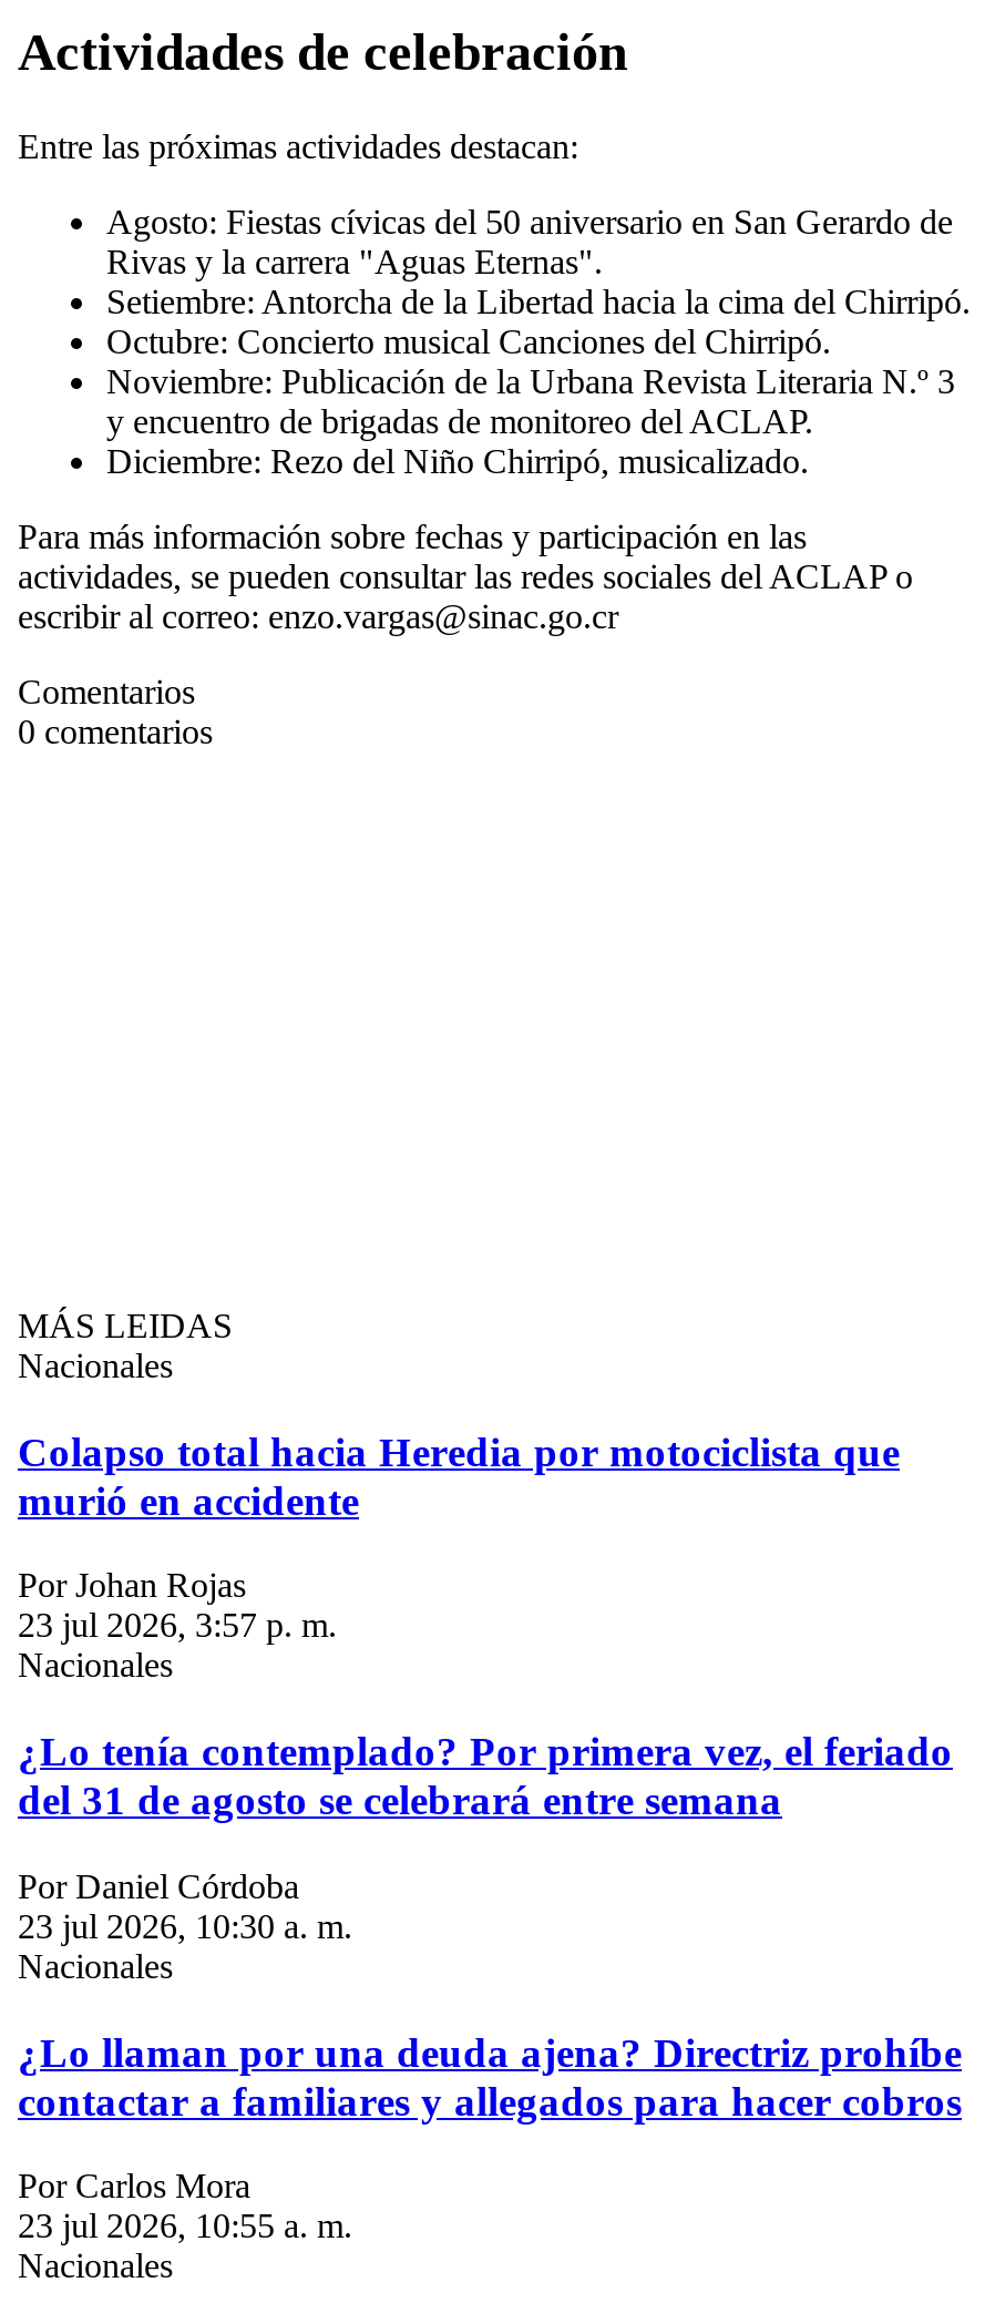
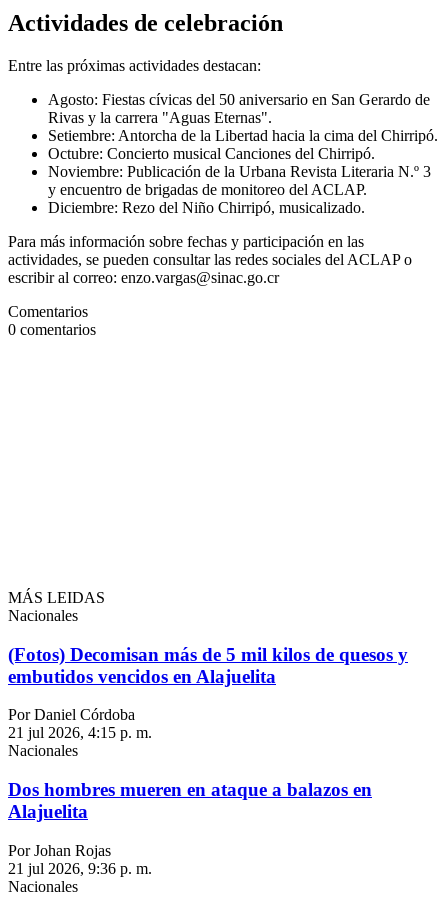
[18,1428,953,1823] Colapso total hacia Heredia por motociclista que | murió en accidente | 23 jul 2026, 3:57 p. m. | Nacionales | ¿Lo tenía contemplado? Por primera vez, el feriado | del 31 de agosto se celebrará entre semana -> [8,644,408,687] (Fotos) Decomisan más de 5 mil kilos de quesos y | embutidos vencidos en Alajuelita
moved [18,1567,246,1605] -> [8,842,111,859]: Por Johan Rojas
[18,1907,352,1945] 23 jul 2026, 10:30 a. m. -> [8,724,152,741] 21 jul 2026, 4:15 p. m.
[18,2028,962,2124] ¿Lo llaman por una deuda ajena? Directriz prohíbe | contactar a familiares y allegados para hacer cobros -> [8,779,372,822] Dos hombres mueren en ataque a balazos en | Alajuelita
[18,2167,352,2245] Por Carlos Mora | 23 jul 2026, 10:55 a. m. -> [8,860,152,877] 21 jul 2026, 9:36 p. m.

